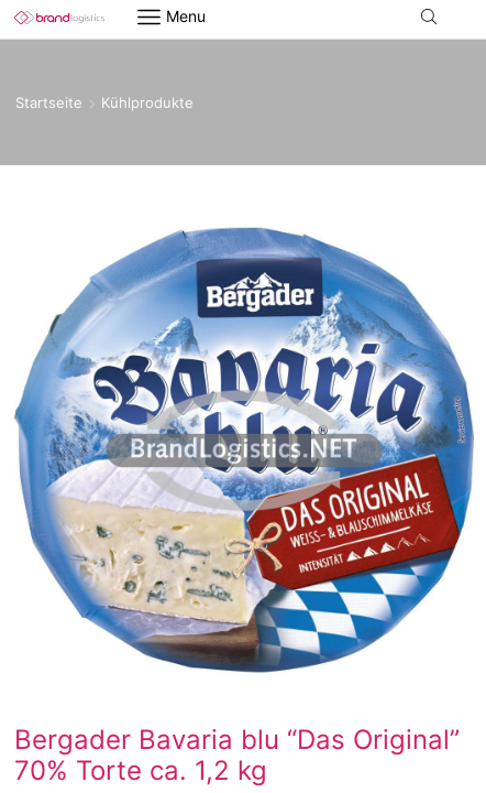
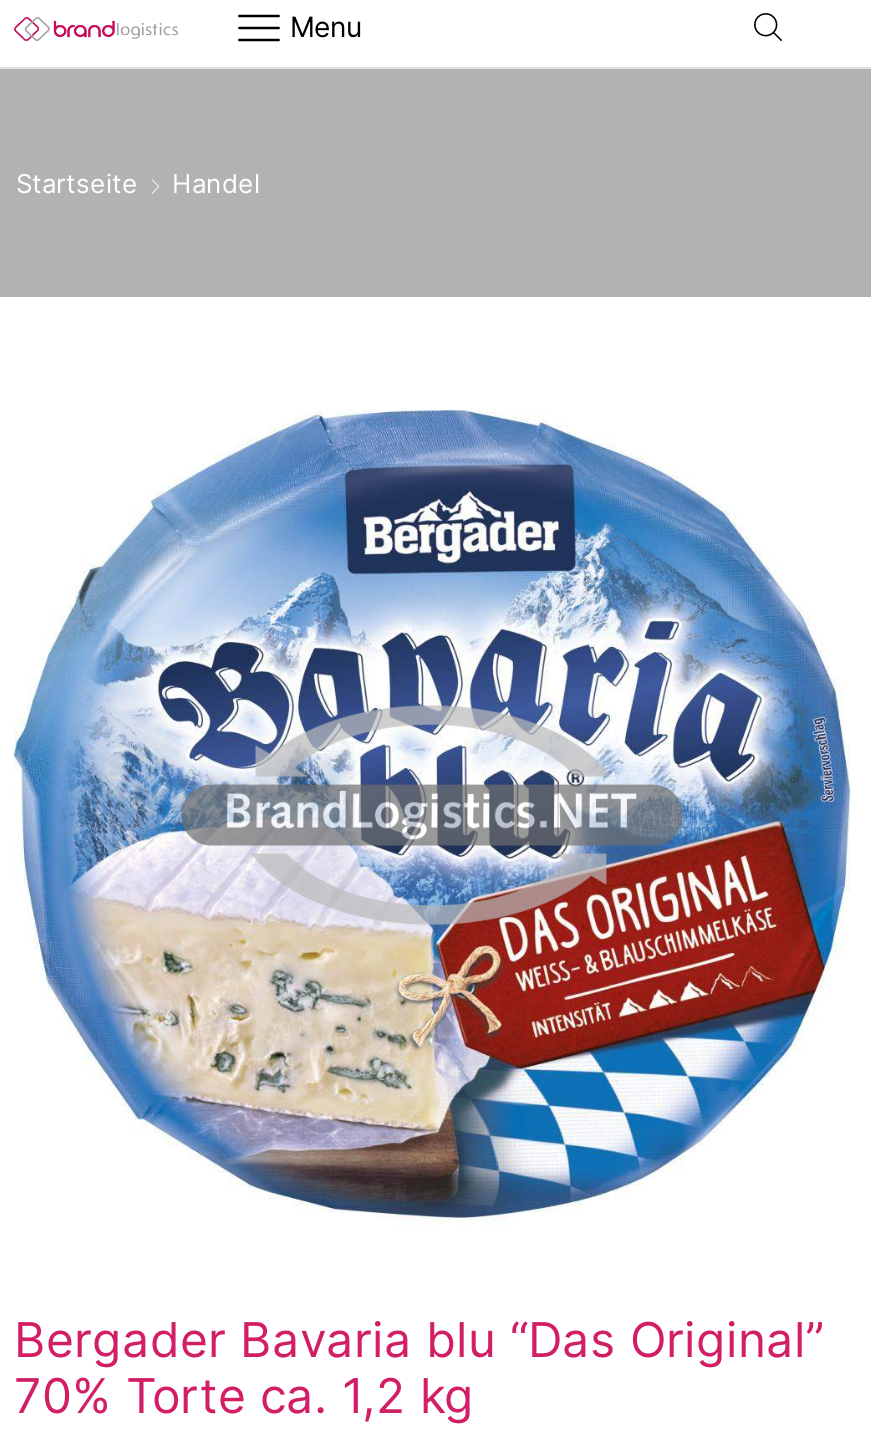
[101,94,194,111] Kühlprodukte -> [172,167,260,199] Handel

